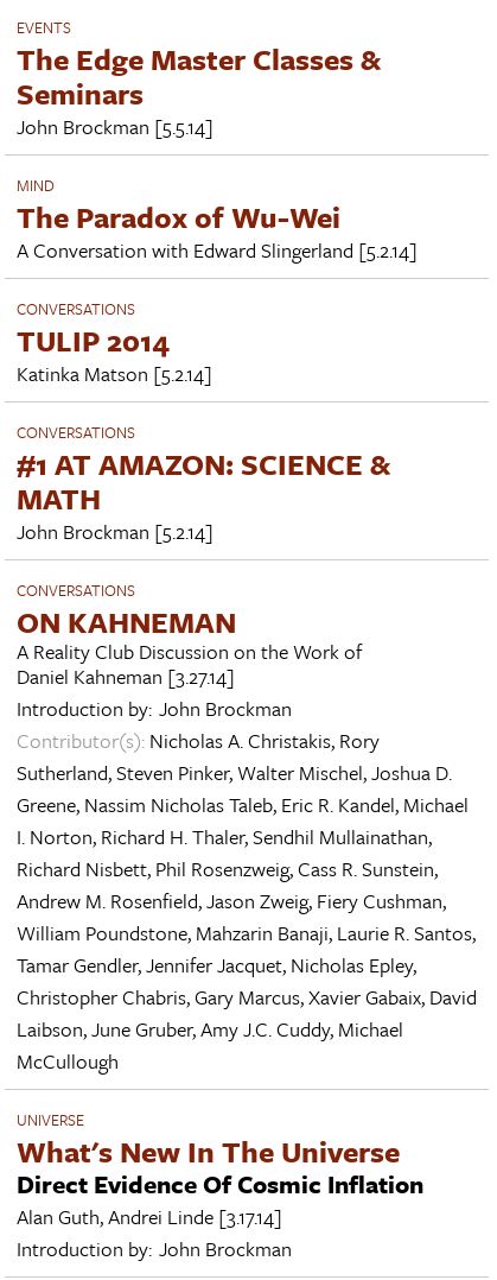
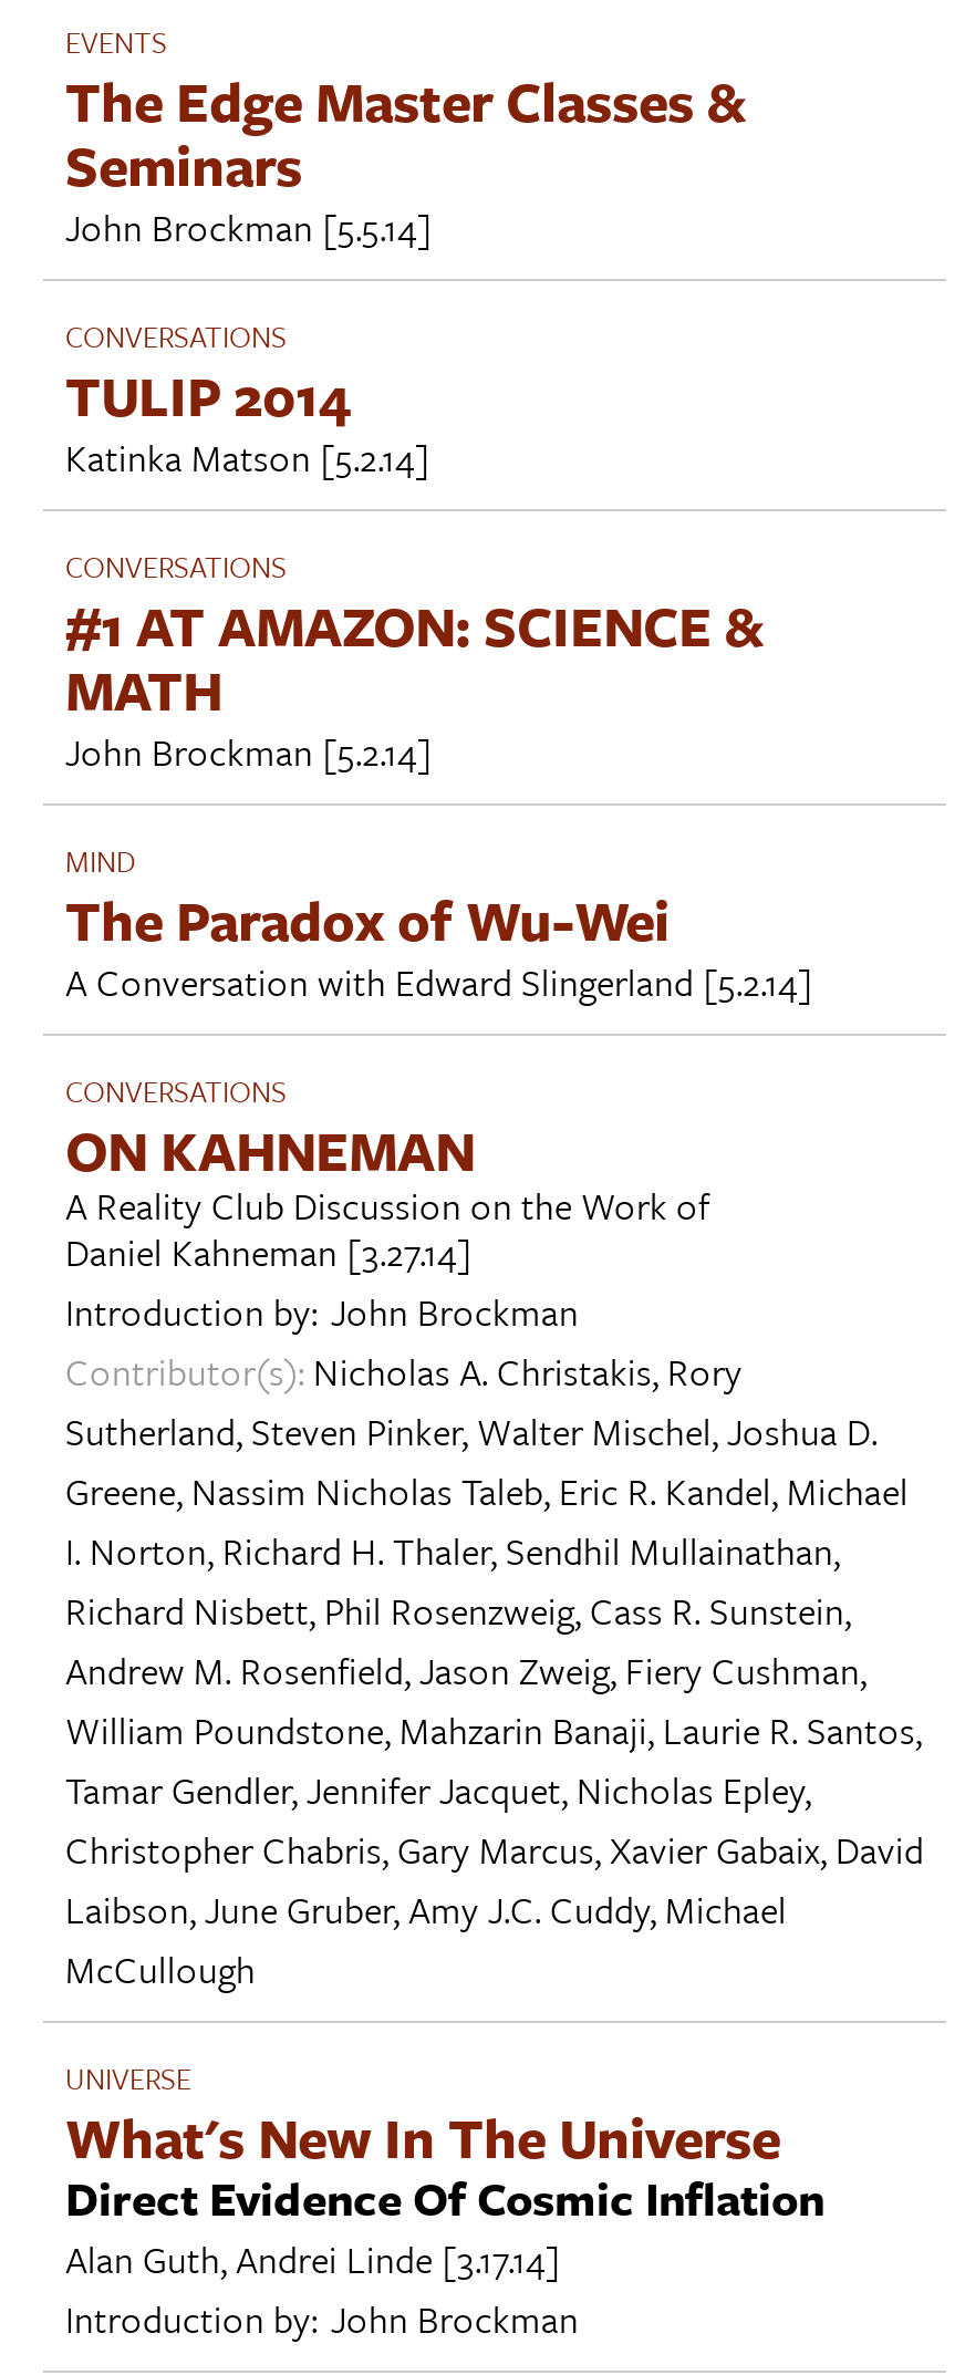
moved [17,173,418,264] -> [65,838,813,1009]: MIND | The Paradox of Wu-Wei | A Conversation with Edward Slingerland [5.2.14]
moved [17,296,390,546] -> [65,314,762,778]: CONVERSATIONS | TULIP 2014 | Katinka Matson [5.2.14] | CONVERSATIONS | #1 AT AMAZON: SCIENCE & | MATH | John Brockman [5.2.14]

